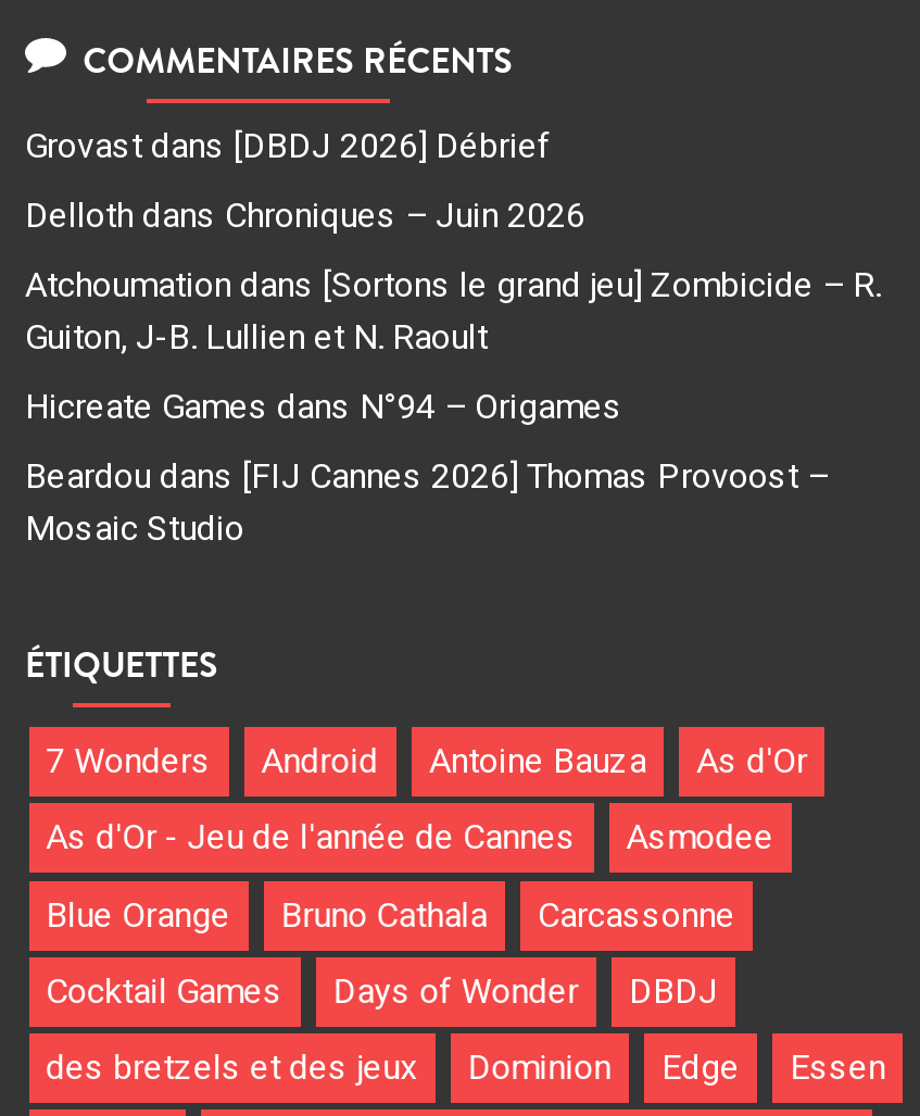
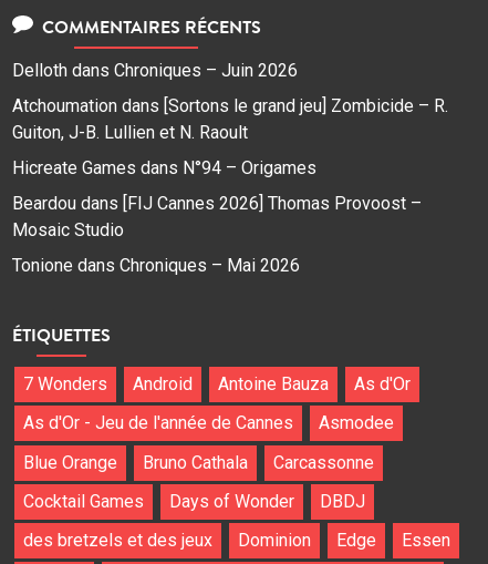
[25,126,551,167] Grovast dans [DBDJ 2026] Débrief -> none
moved [25,195,881,549] -> [12,60,448,241]: Delloth dans Chroniques – Juin 2026 | Atchoumation dans [Sortons le grand jeu] Zombicide – R. | Guiton, J-B. Lullien et N. Raoult | Hicreate Games dans N°94 – Origames | Beardou dans [FIJ Cannes 2026] Thomas Provoost – | Mosaic Studio
none -> [12,255,300,276] Tonione dans Chroniques – Mai 2026

